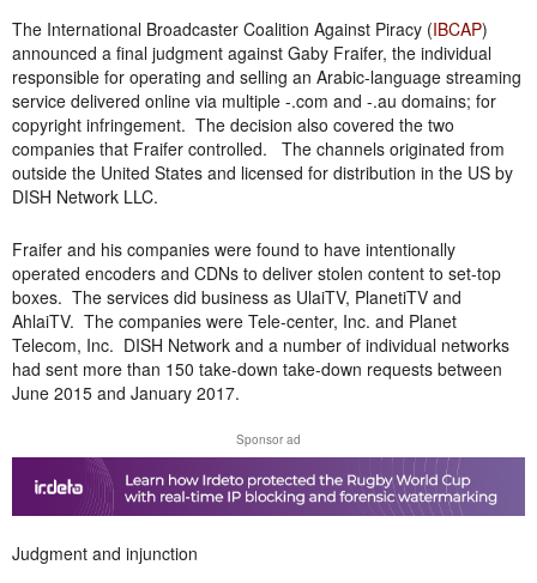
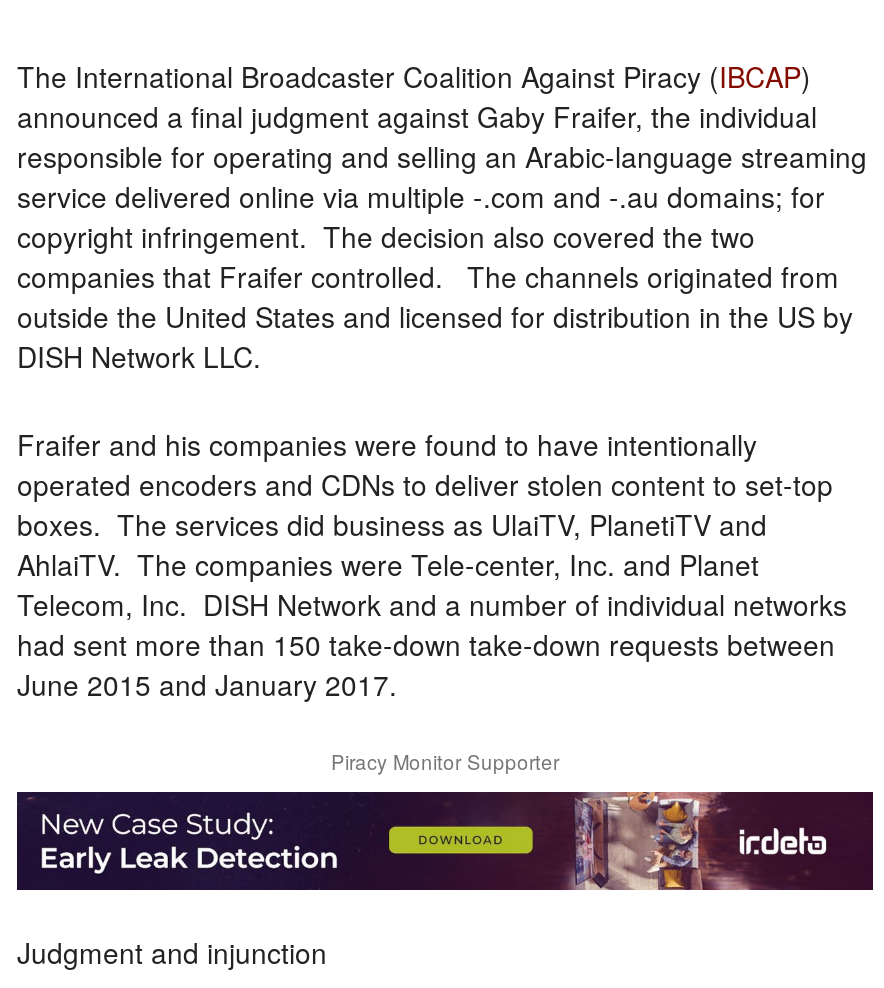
[236,431,301,448] Sponsor ad -> [331,748,559,776] Piracy Monitor Supporter
[12,456,526,517] [image] -> [17,790,875,892] [image]

